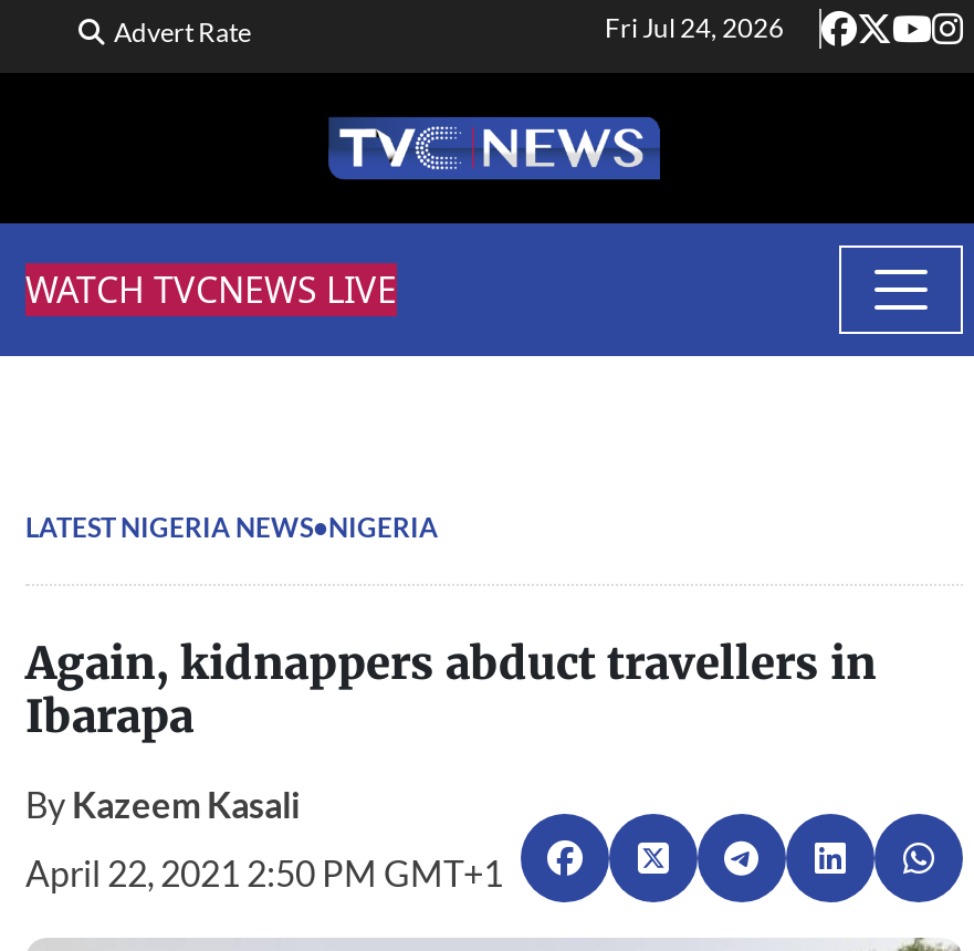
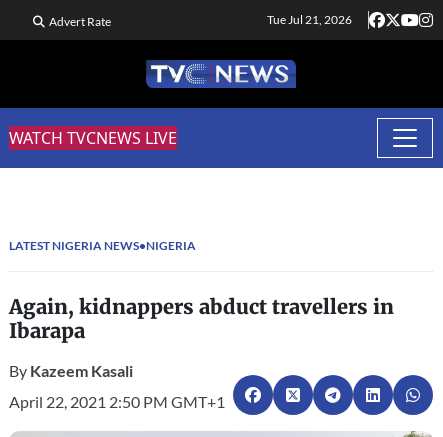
[605,11,784,44] Fri Jul 24, 2026 -> [267,12,352,27] Tue Jul 21, 2026

